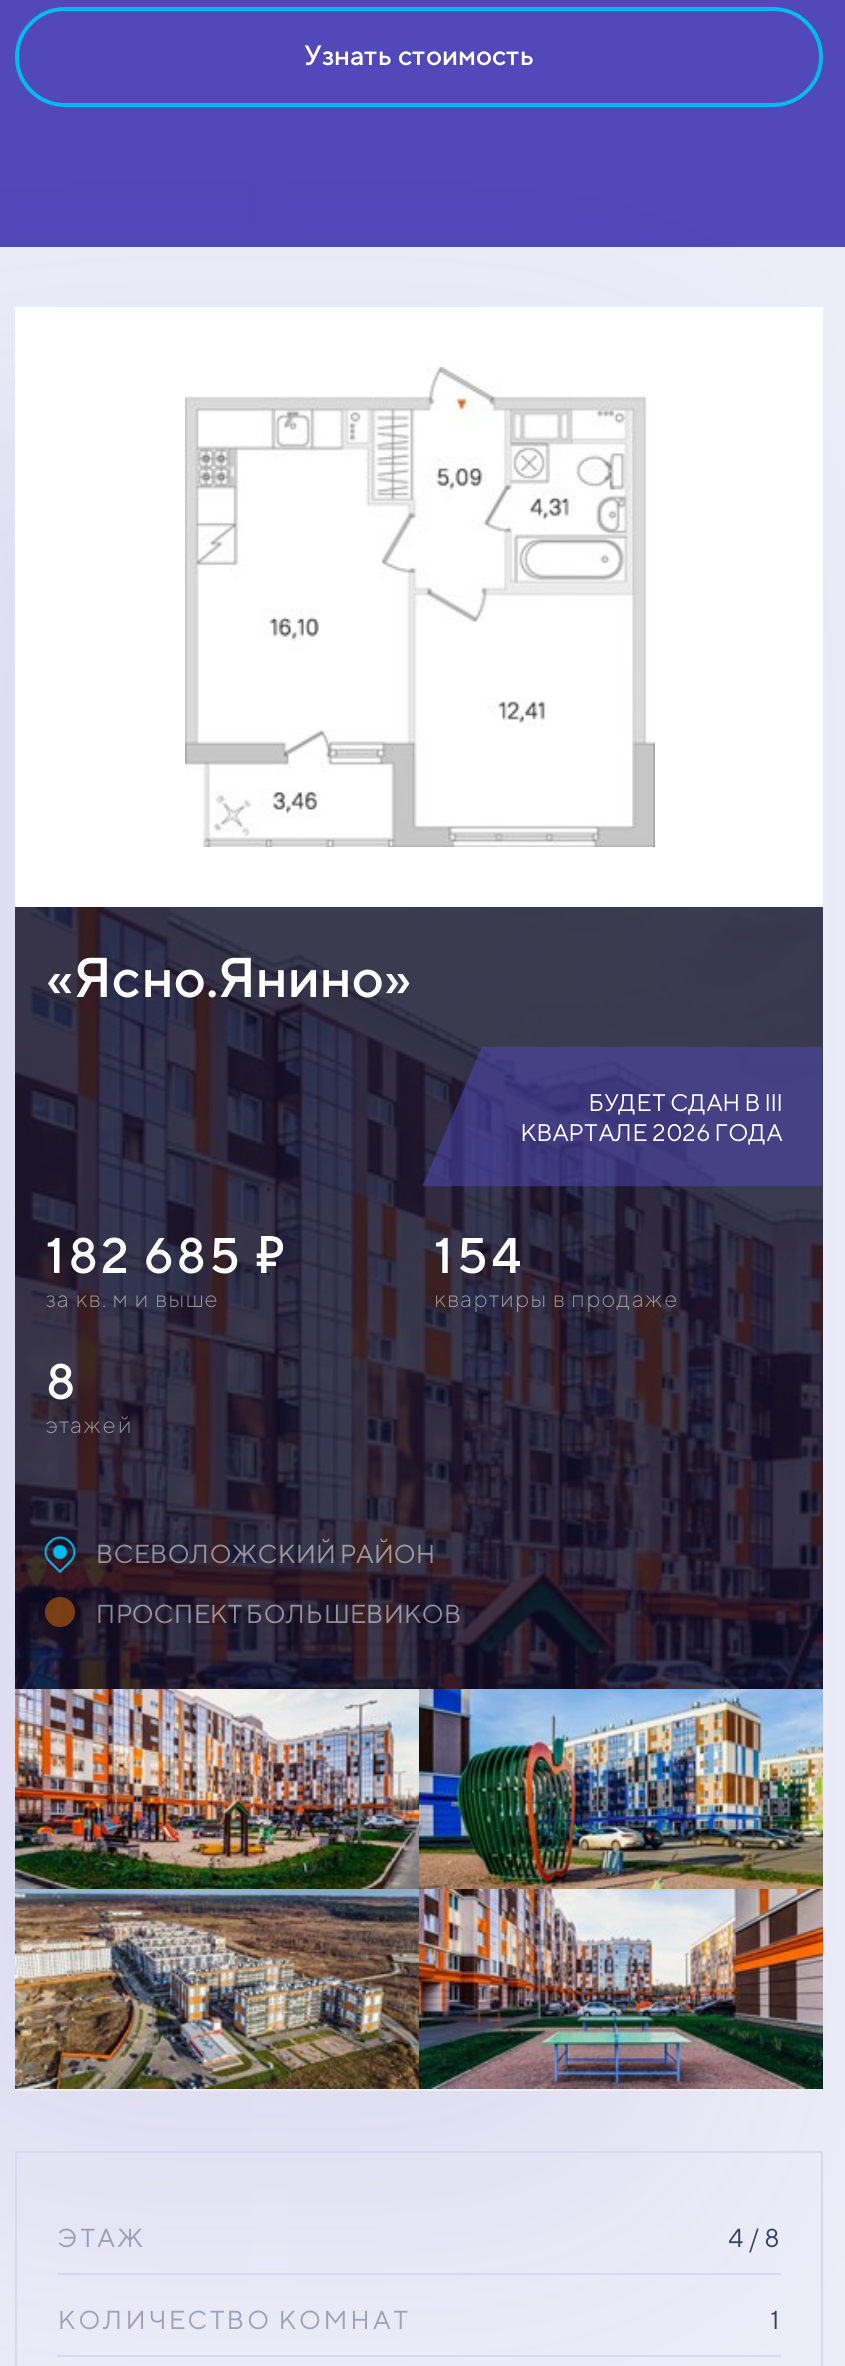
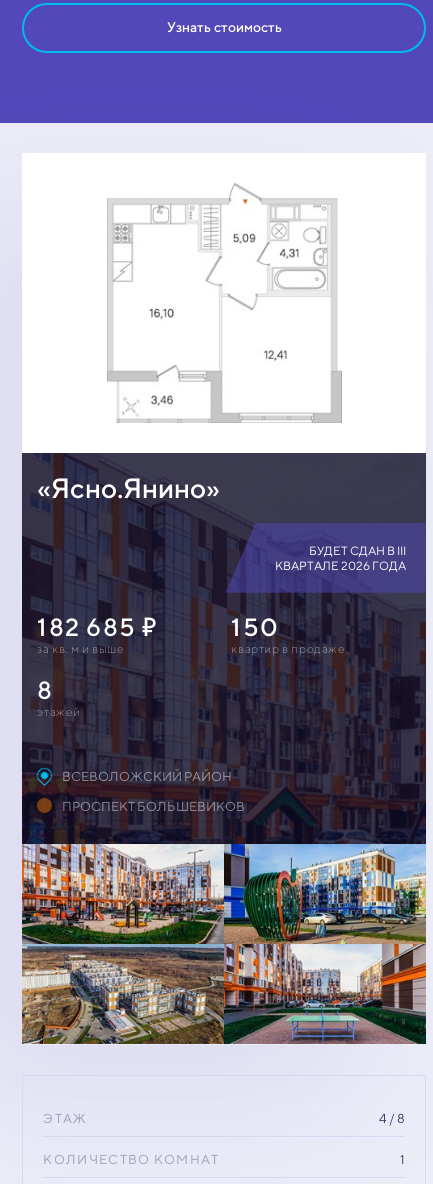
[434,1224,523,1284] 154 -> [231,612,279,642] 150
[434,1282,680,1312] квартиры в продаже -> [231,641,346,656] квартир в продаже

